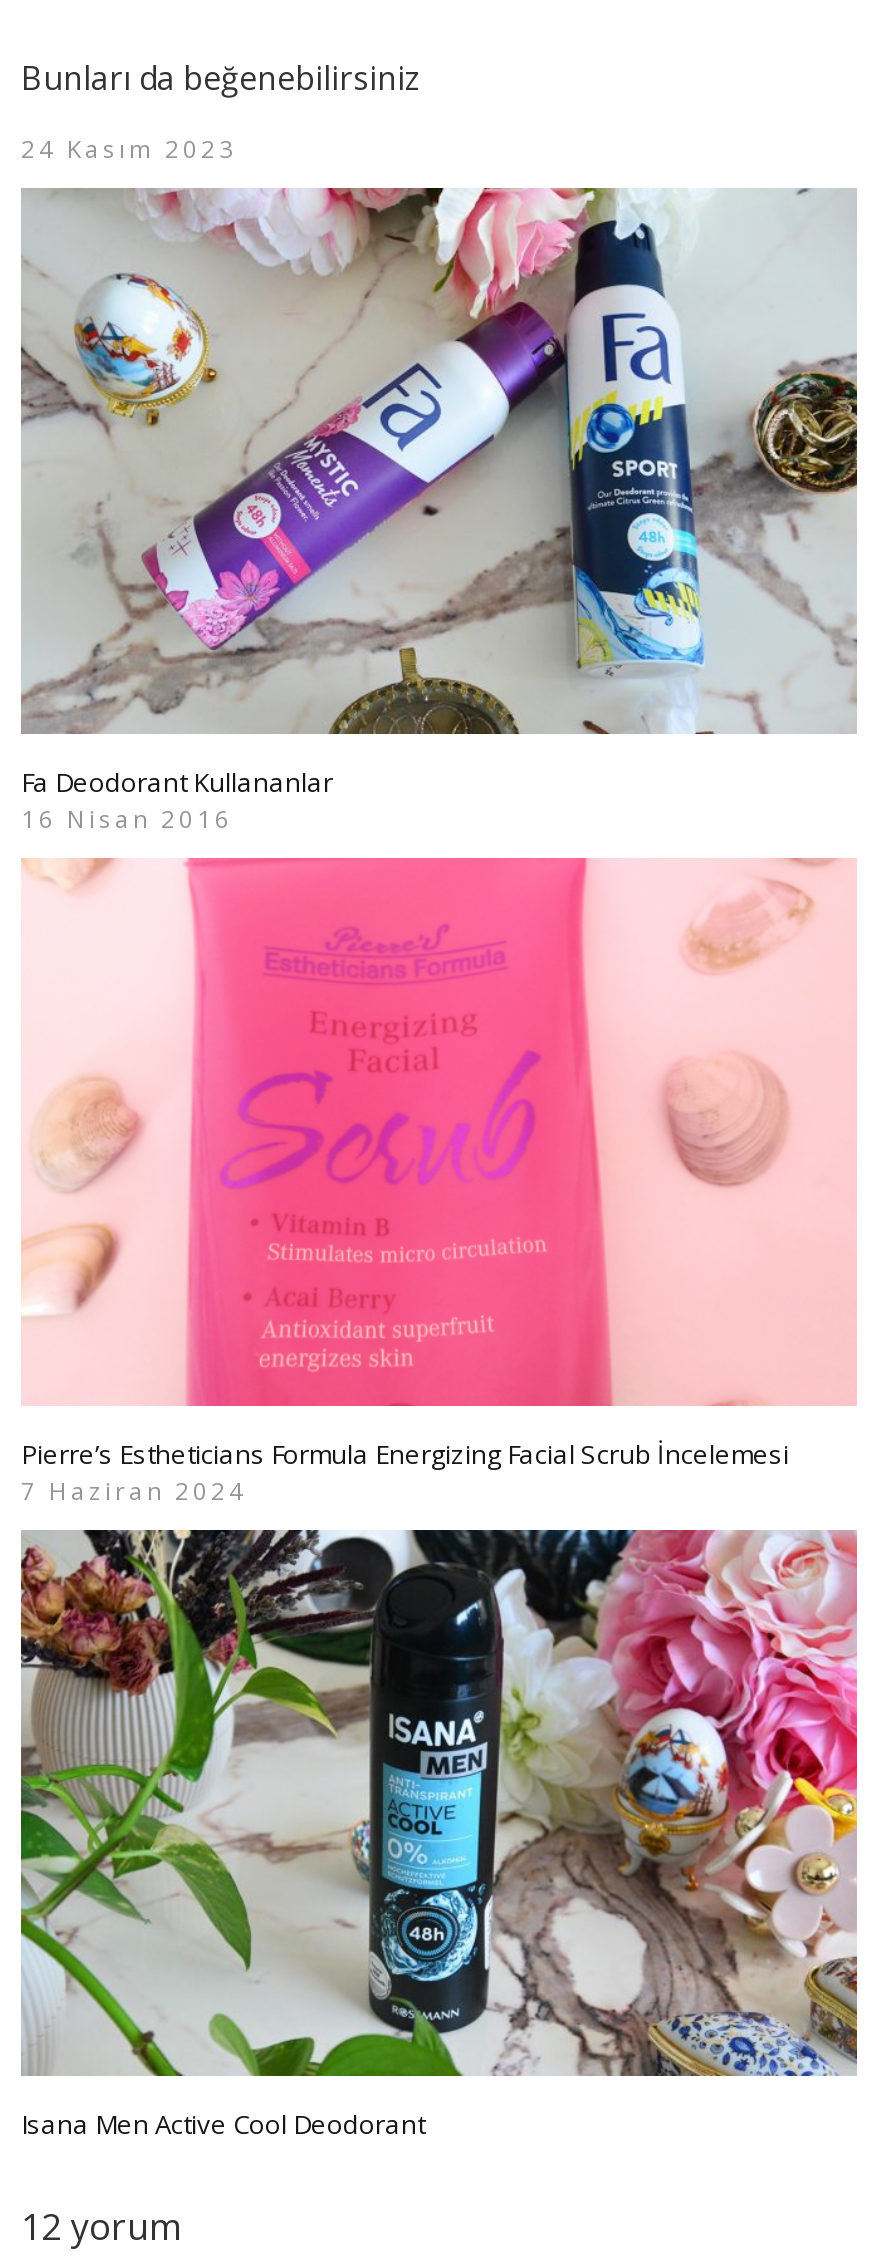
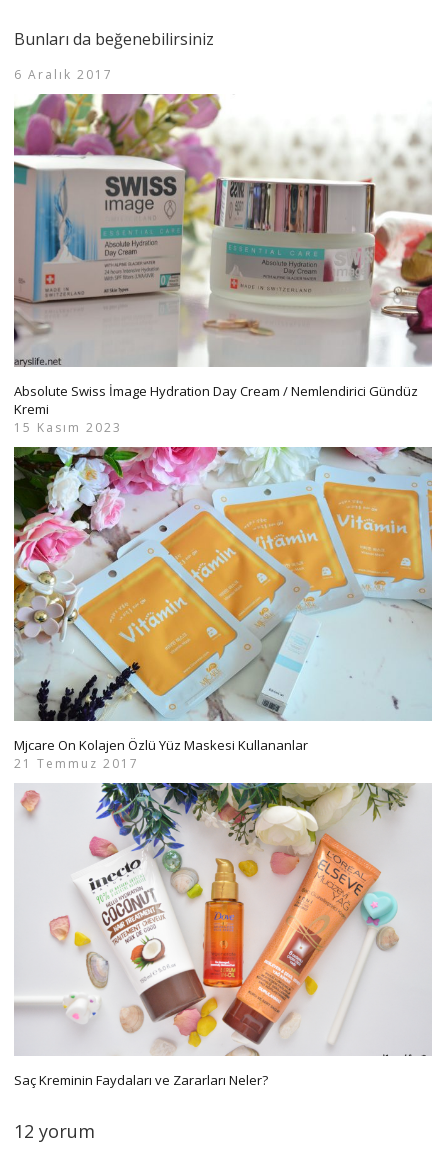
[21,131,237,165] 24 Kasım 2023 -> [14,66,113,83] 6 Aralık 2017
[21,186,859,836] [image] | Fa Deodorant Kullananlar | 16 Nisan 2016 -> [13,94,433,436] [image] | Absolute Swiss İmage Hydration Day Cream / Nemlendirici Gündüz | Kremi | 15 Kasım 2023
[21,856,857,1507] [image] | Pierre’s Estheticians Formula Energizing Facial Scrub İncelemesi | 7 Haziran 2024 -> [13,446,433,771] [image] | Mjcare On Kolajen Özlü Yüz Maskesi Kullananlar | 21 Temmuz 2017
[19,1528,859,2142] [image] | Isana Men Active Cool Deodorant -> [14,782,432,1089] [image] | Saç Kreminin Faydaları ve Zararları Neler?

